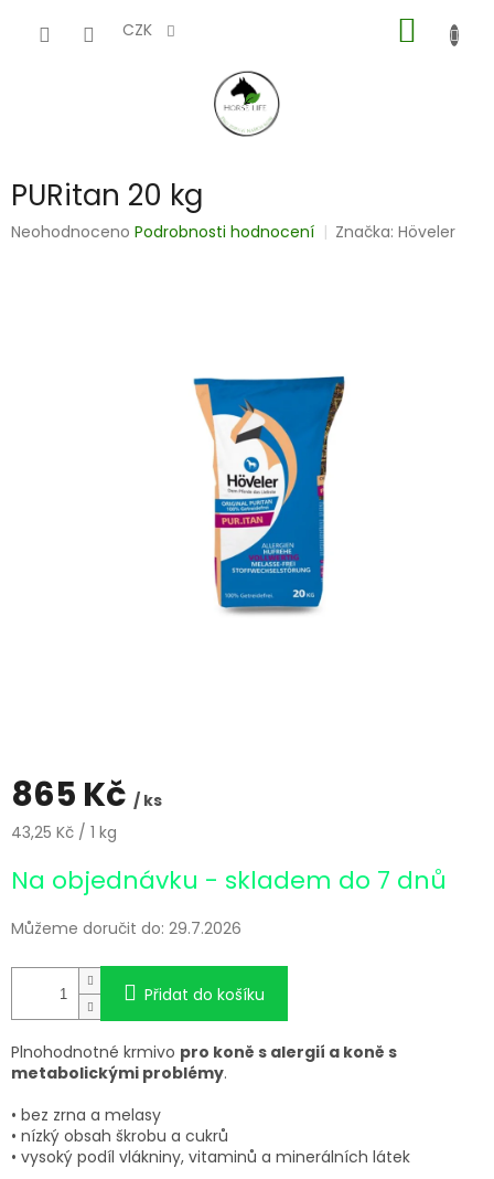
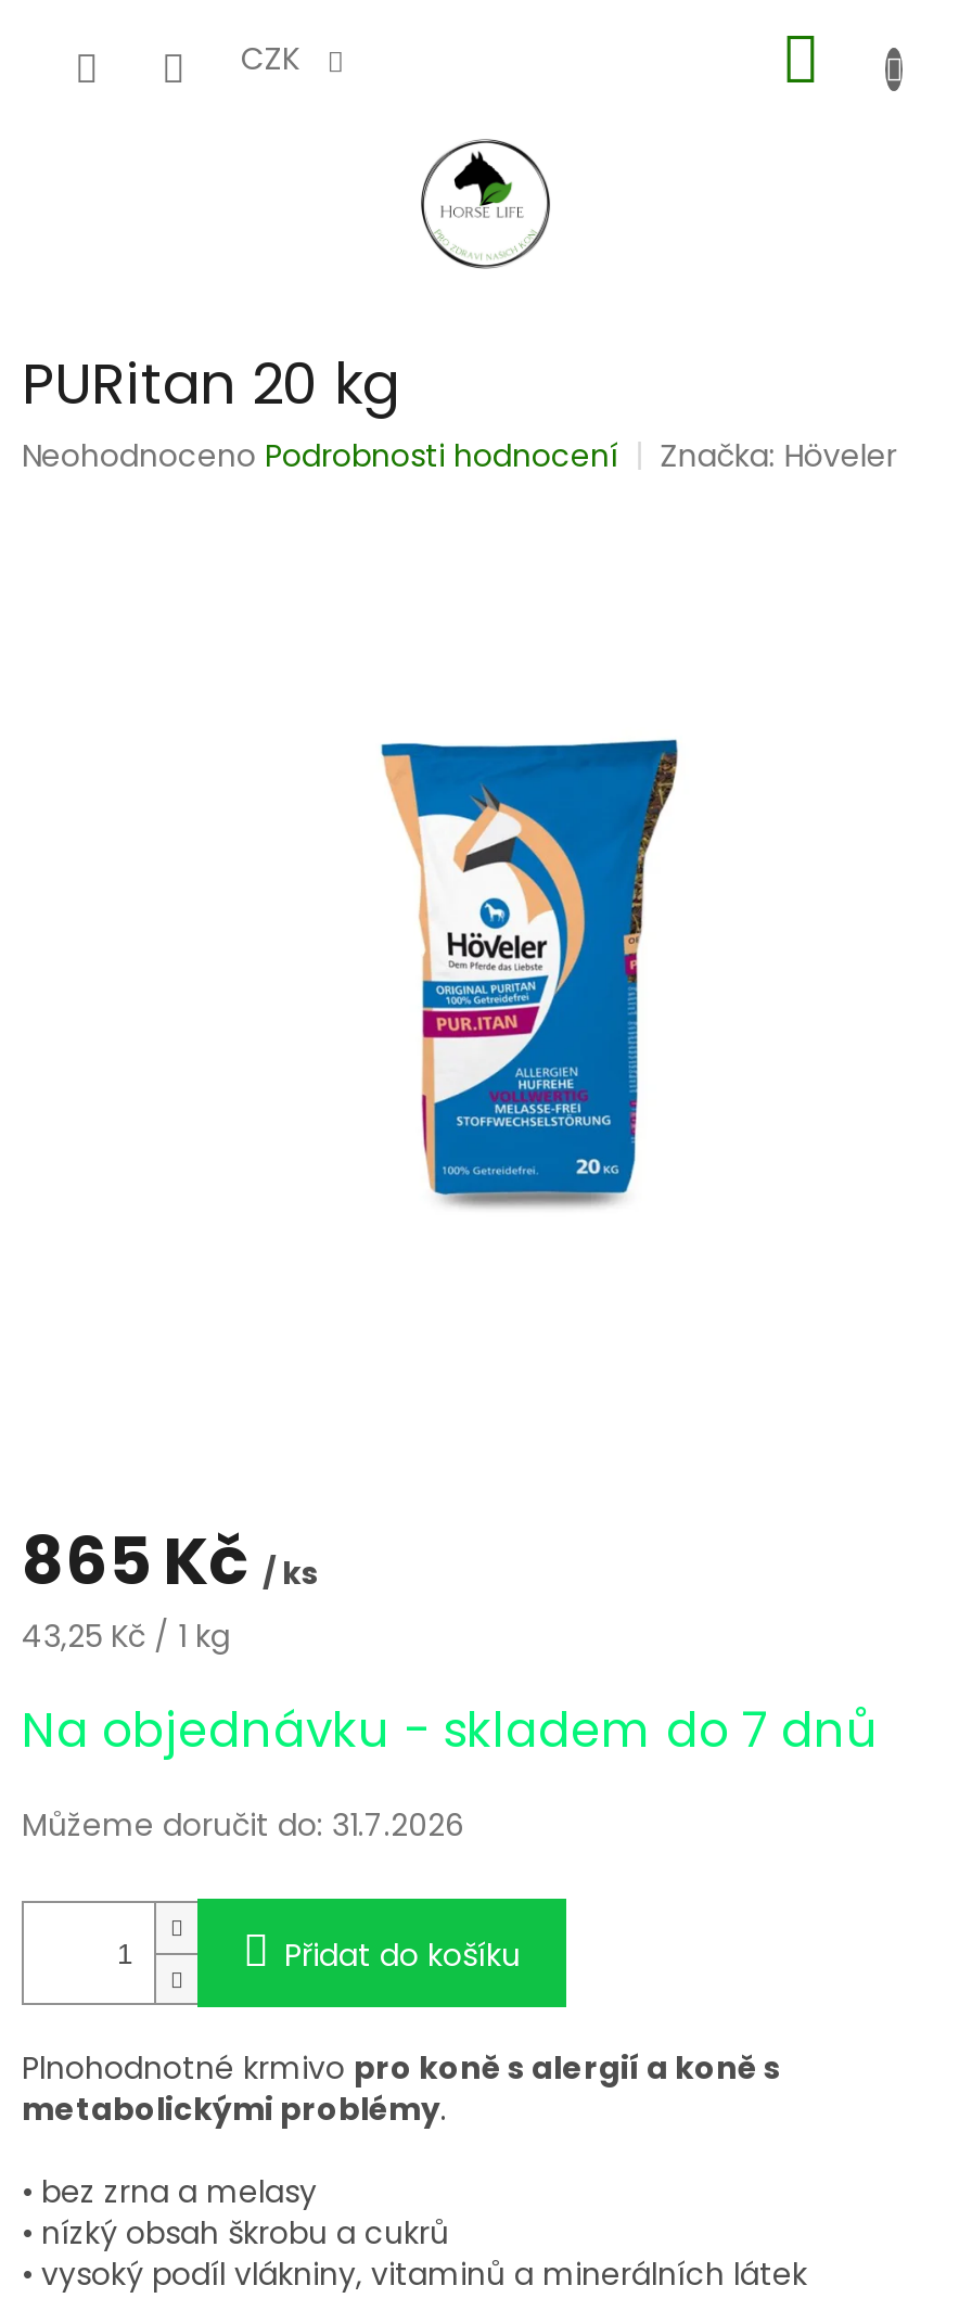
[11,918,241,940] Můžeme doručit do: 29.7.2026 -> [22,1804,464,1847] Můžeme doručit do: 31.7.2026

